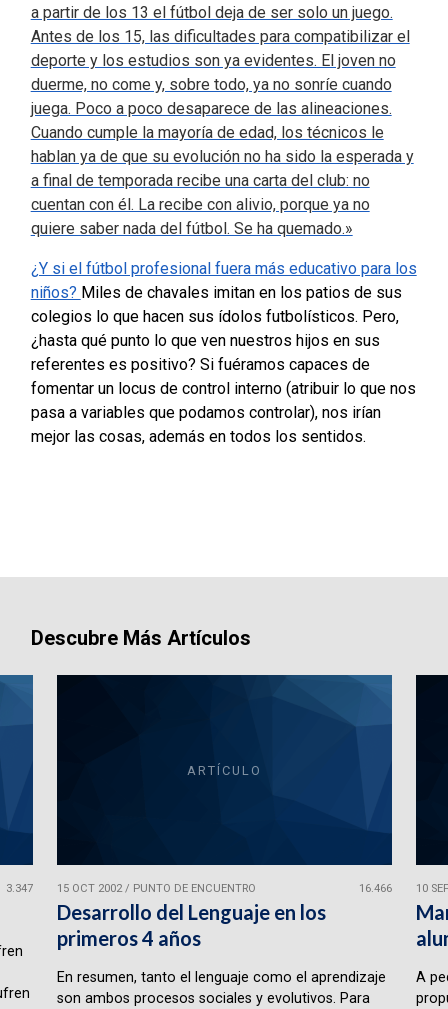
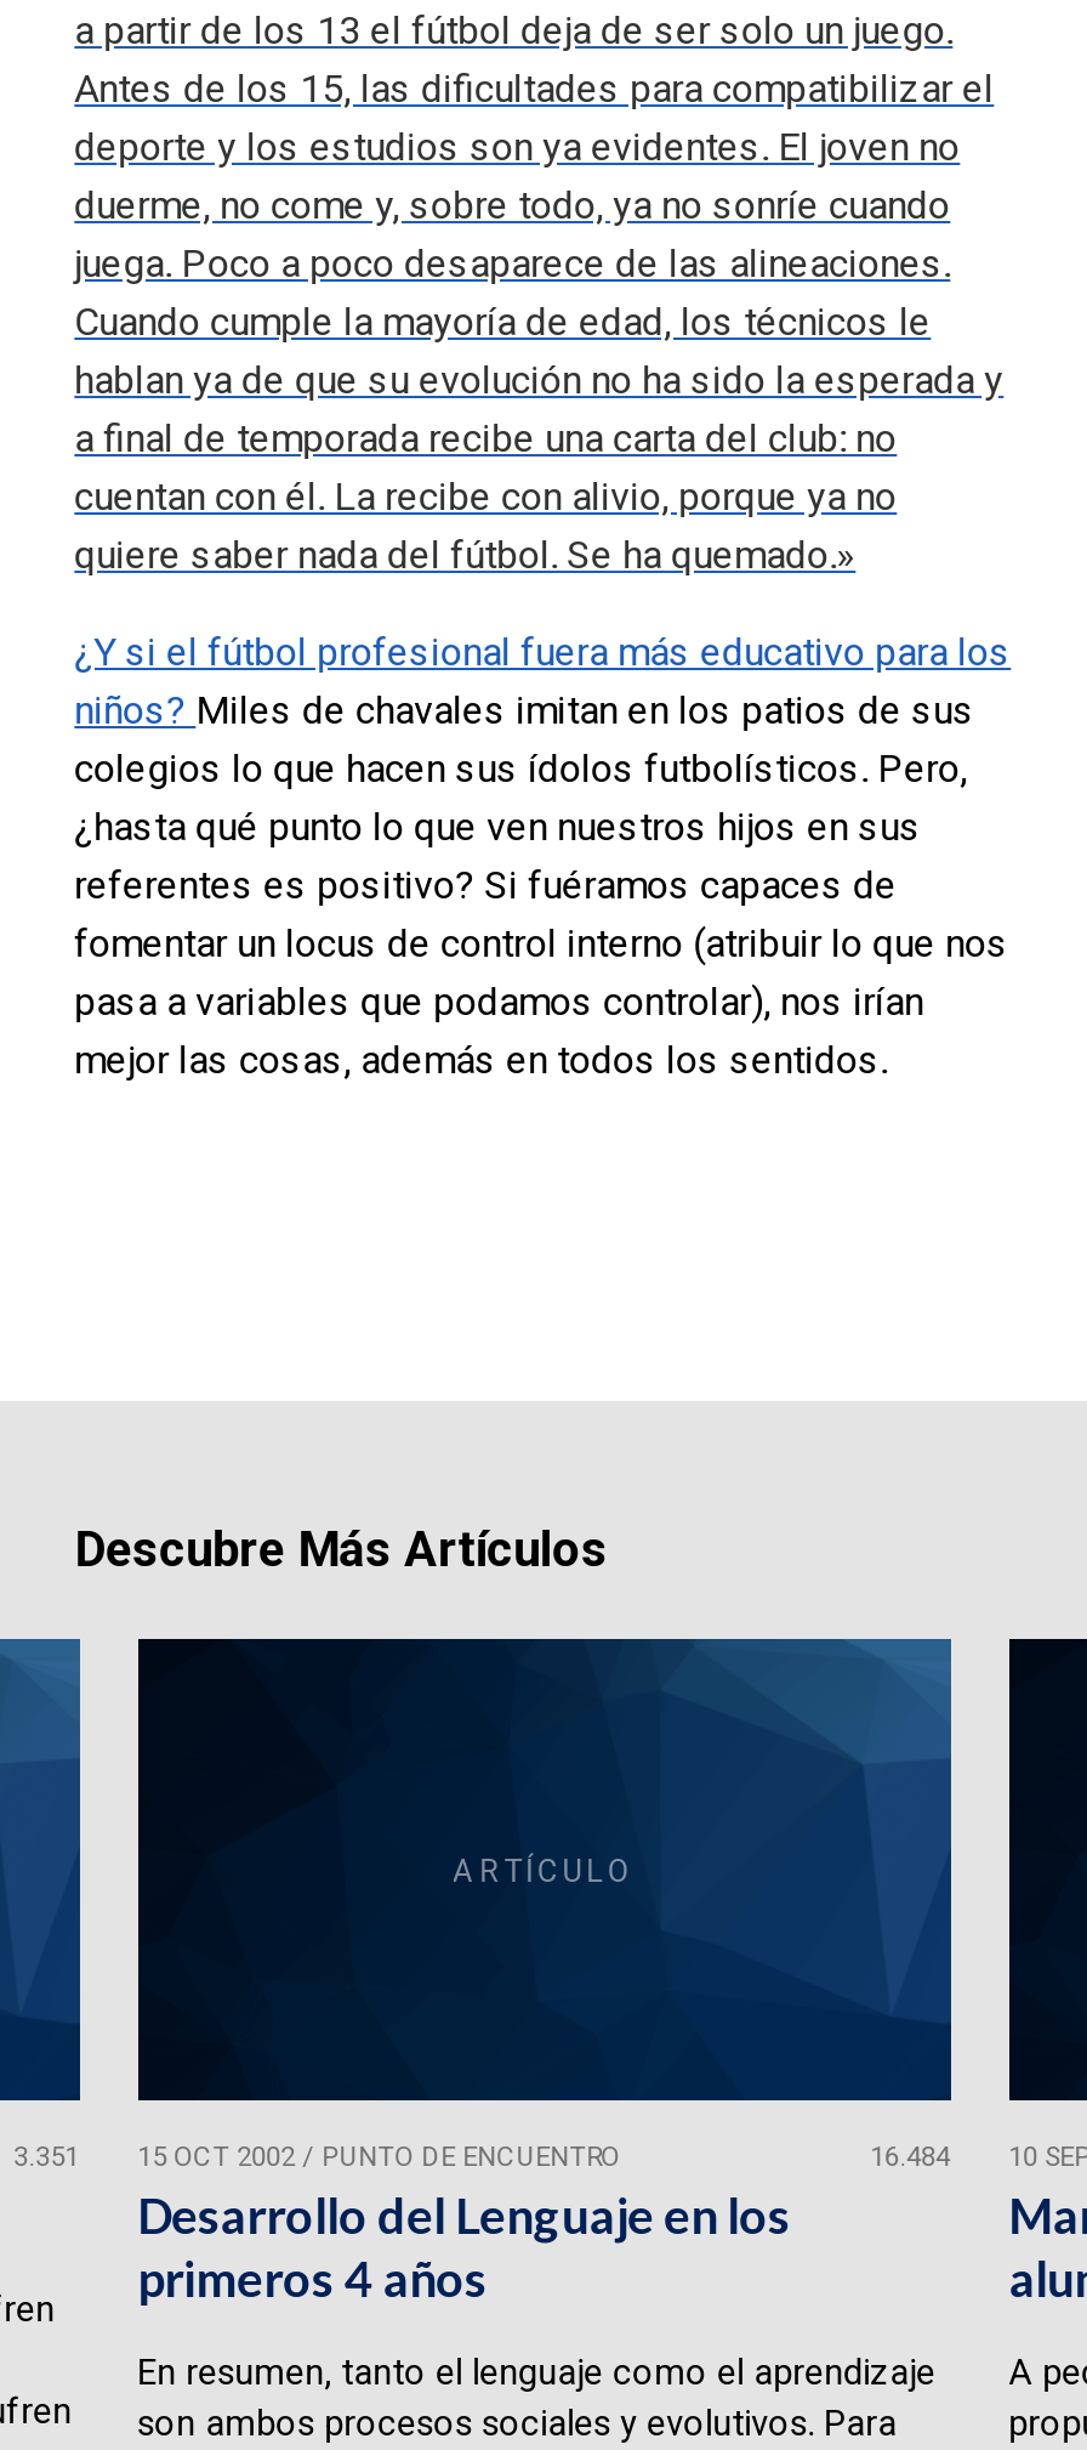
[6,882,256,895] 3.347 15 OCT 2002 / PUNTO DE ENCUENTRO -> [14,2142,620,2173] 3.351 15 OCT 2002 / PUNTO DE ENCUENTRO
[359,882,392,895] 16.466 -> [870,2142,950,2173] 16.484

